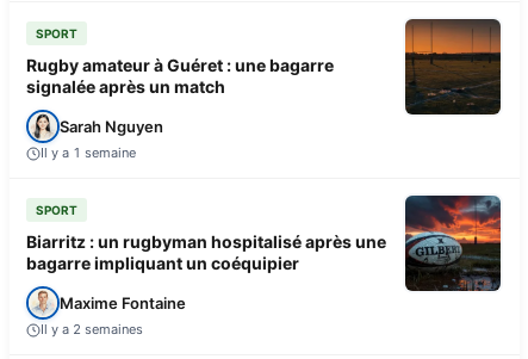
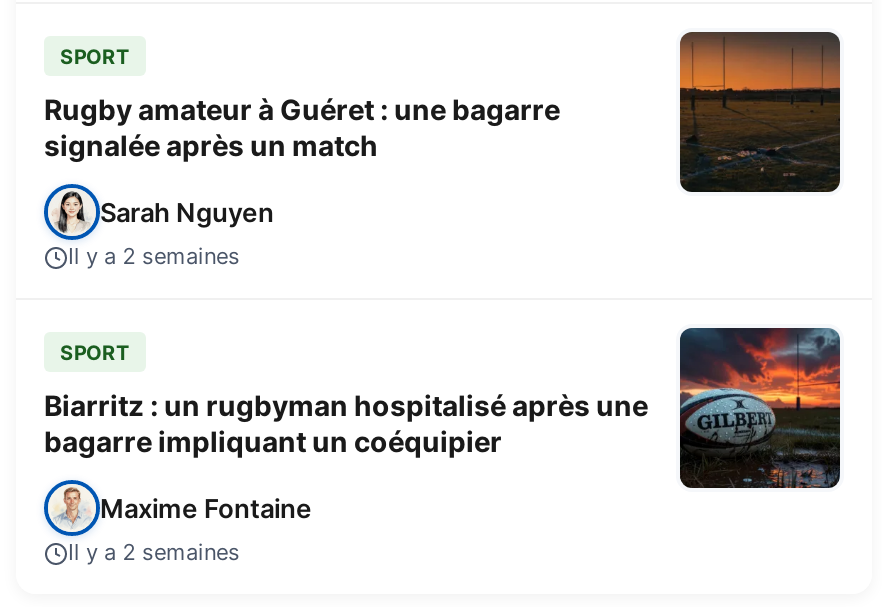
[41,145,136,161] Il y a 1 semaine -> [68,242,240,270] Il y a 2 semaines

